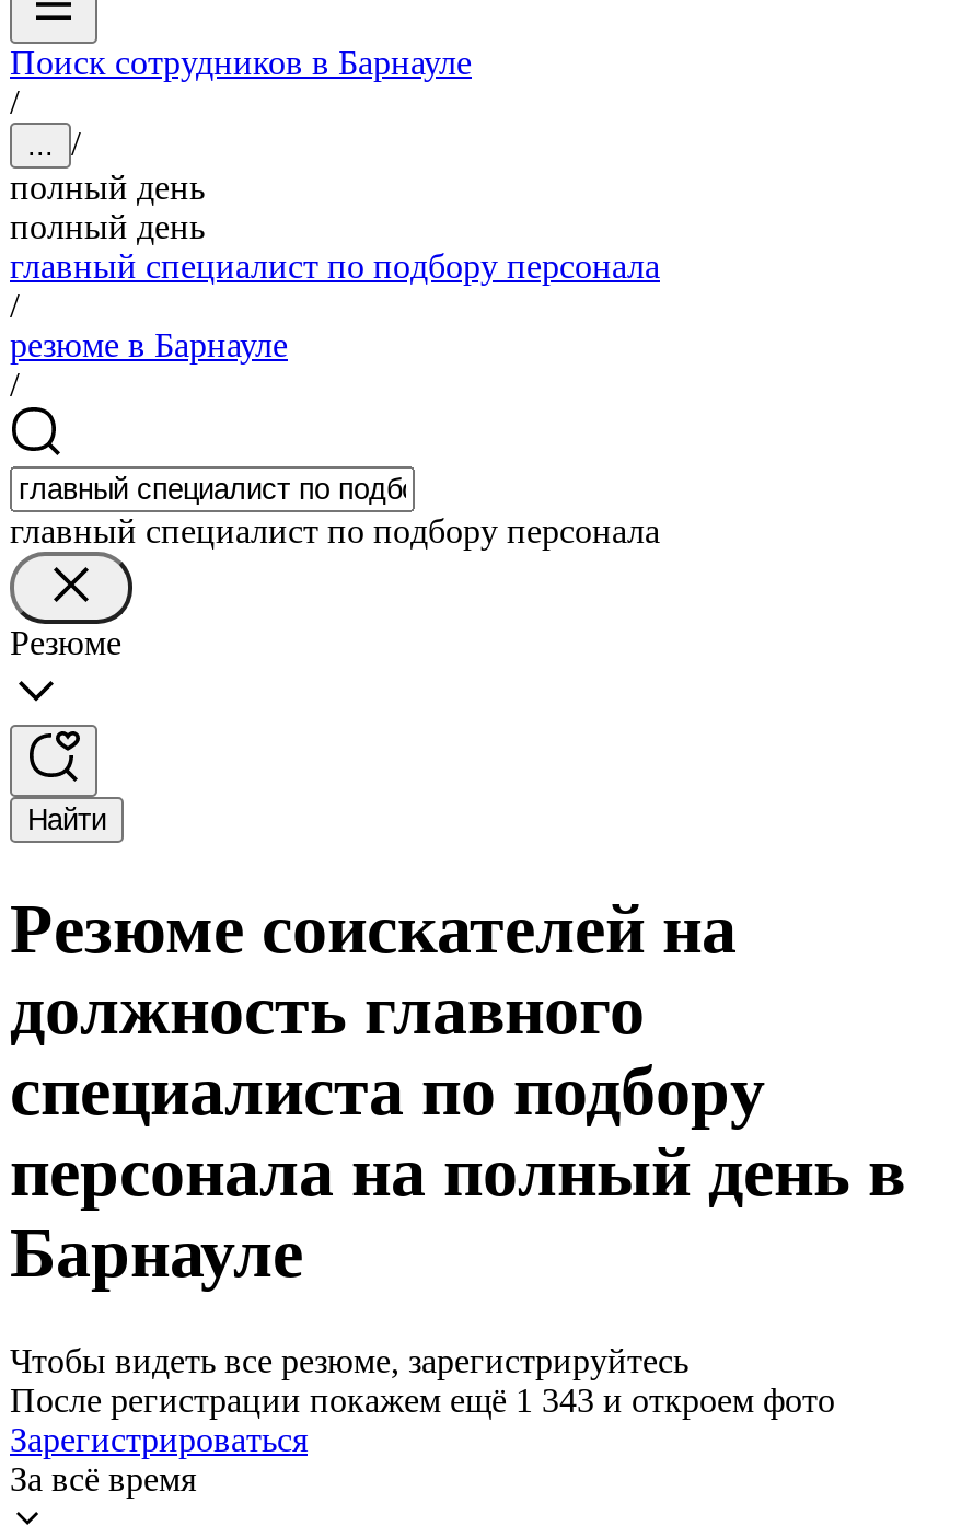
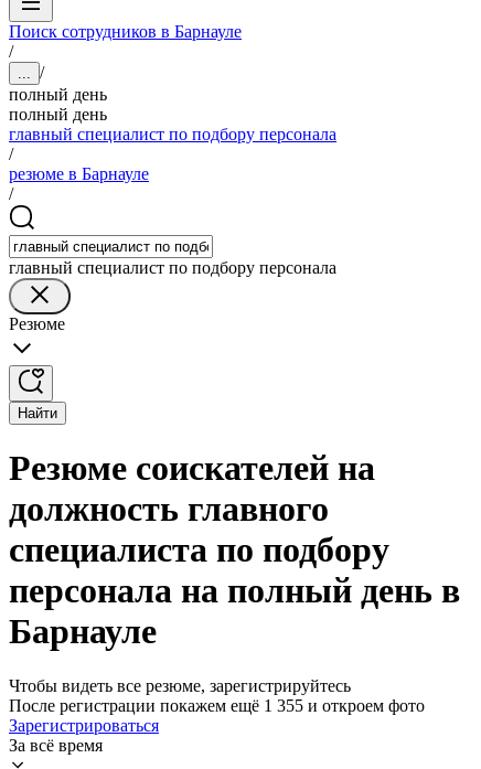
[10,1381,835,1419] После регистрации покажем ещё 1 343 и откроем фото -> [9,696,425,715] После регистрации покажем ещё 1 355 и откроем фото

